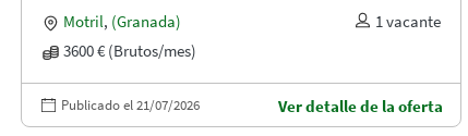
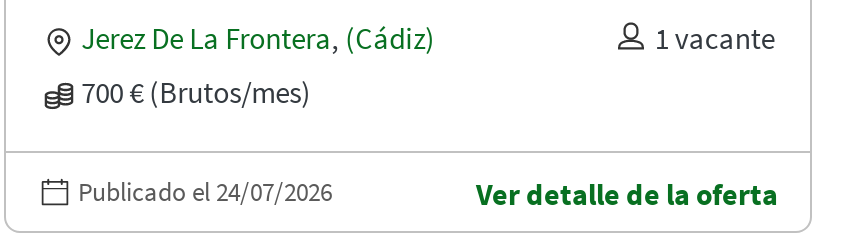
[63,10,181,31] Motril, (Granada) -> [81,18,435,56] Jerez De La Frontera, (Cádiz)
[63,40,196,60] 3600 € (Brutos/mes) -> [81,72,311,110] 700 € (Brutos/mes)
[61,95,200,114] Publicado el 21/07/2026 -> [78,174,332,208] Publicado el 24/07/2026

